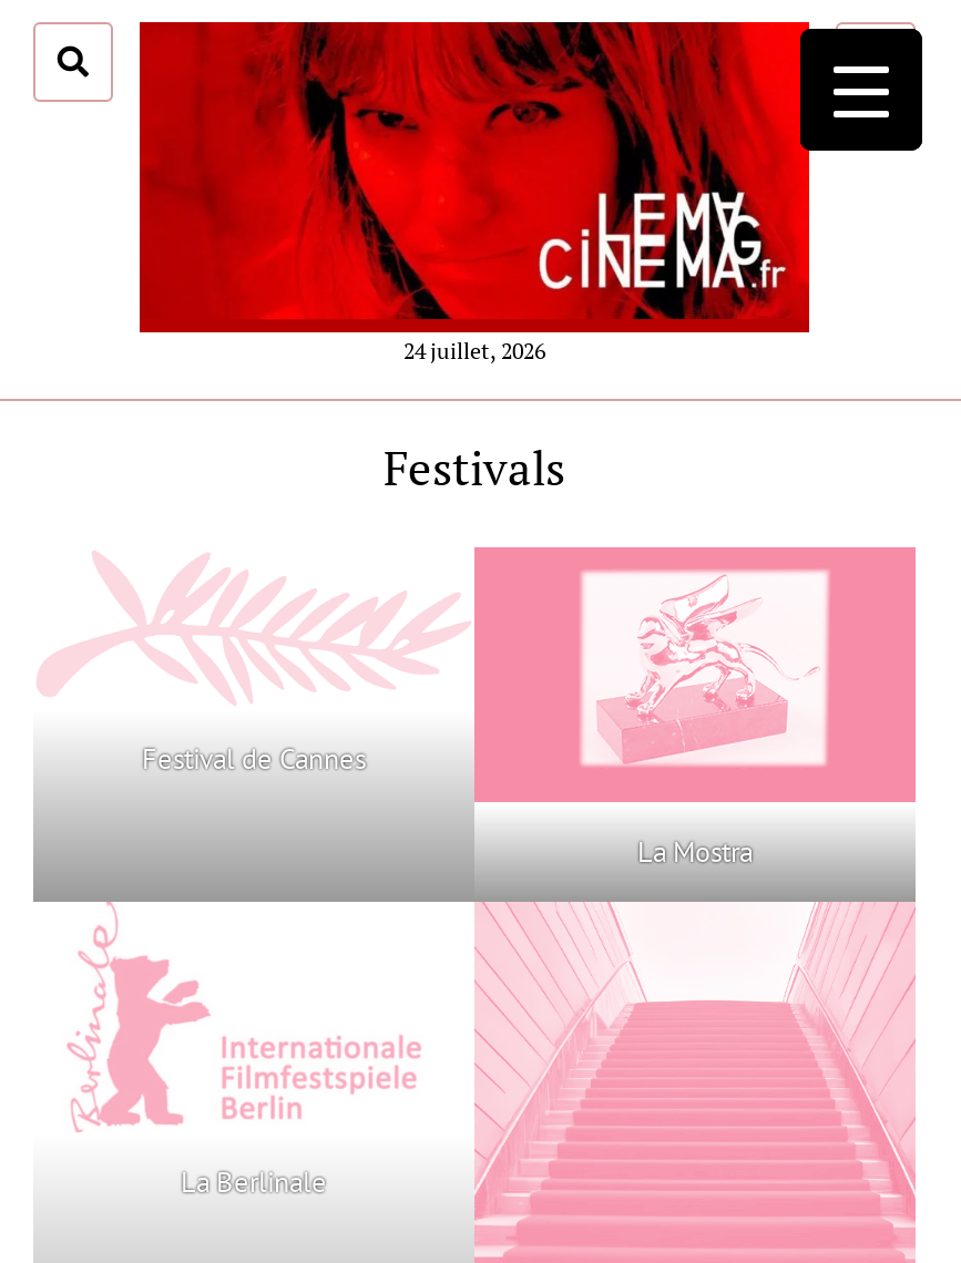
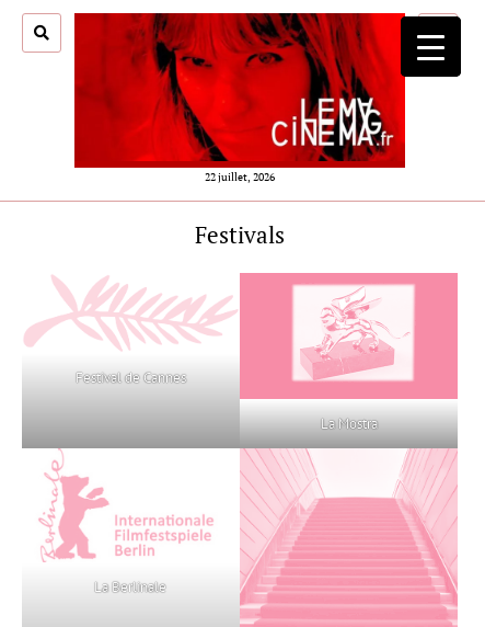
[403,338,545,367] 24 juillet, 2026 -> [205,169,275,184] 22 juillet, 2026

